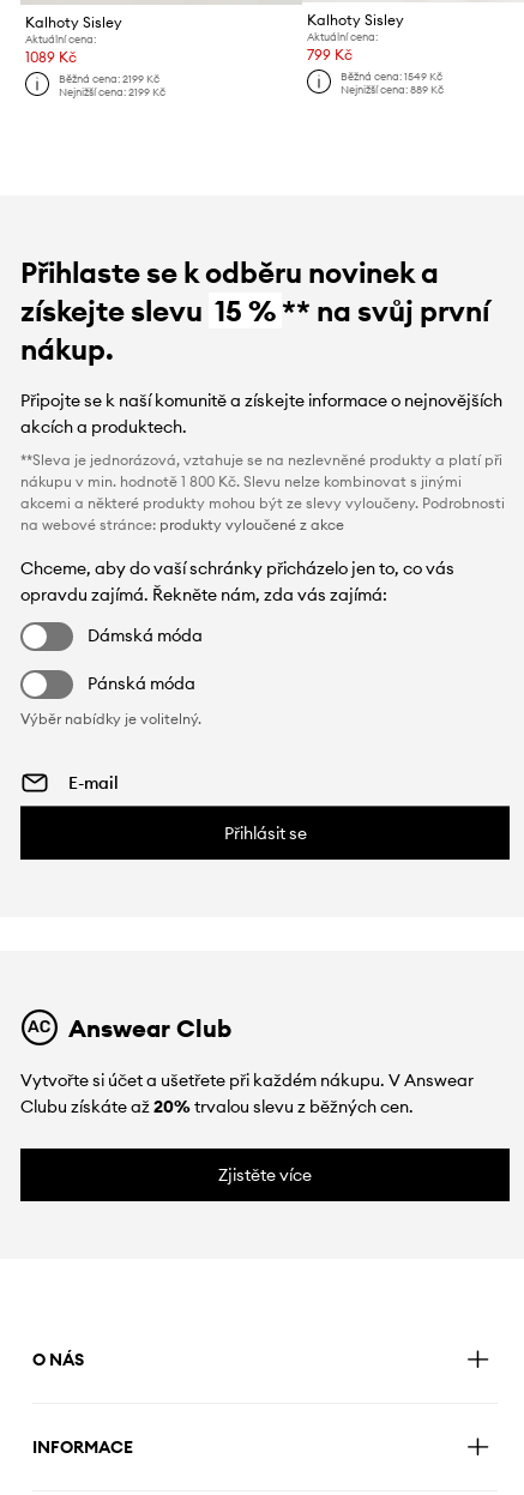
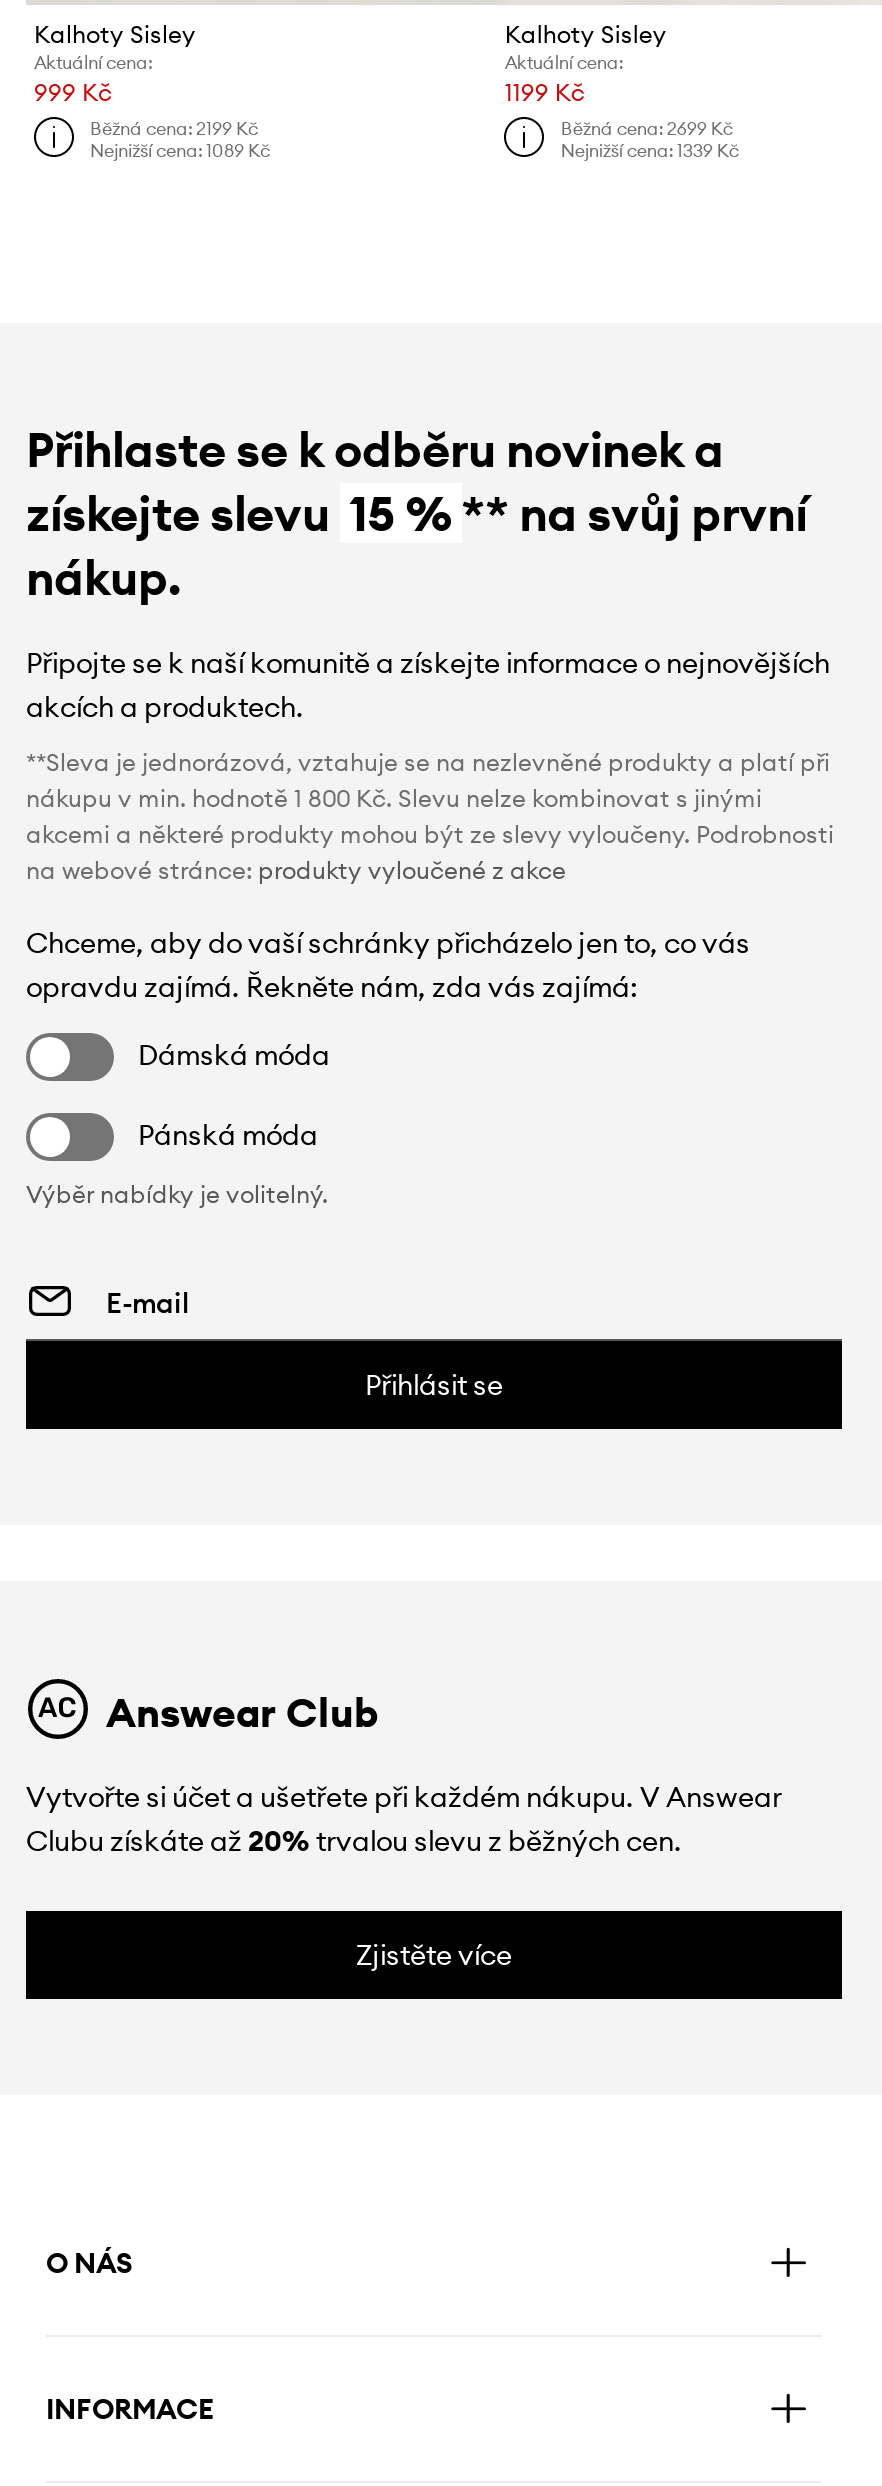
[25,48,77,66] 1089 Kč -> [34,76,112,106] 999 Kč
[307,45,353,63] 799 Kč -> [505,76,585,106] 1199 Kč
[341,70,443,83] Běžná cena: 1549 Kč -> [561,117,733,139] Běžná cena: 2699 Kč
[59,85,165,99] Nejnižší cena: 2199 Kč -> [90,139,270,161] Nejnižší cena: 1089 Kč
[341,83,444,96] Nejnižší cena: 889 Kč -> [561,139,739,161] Nejnižší cena: 1339 Kč

